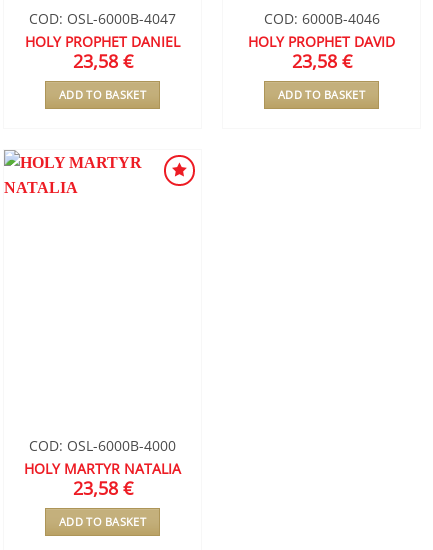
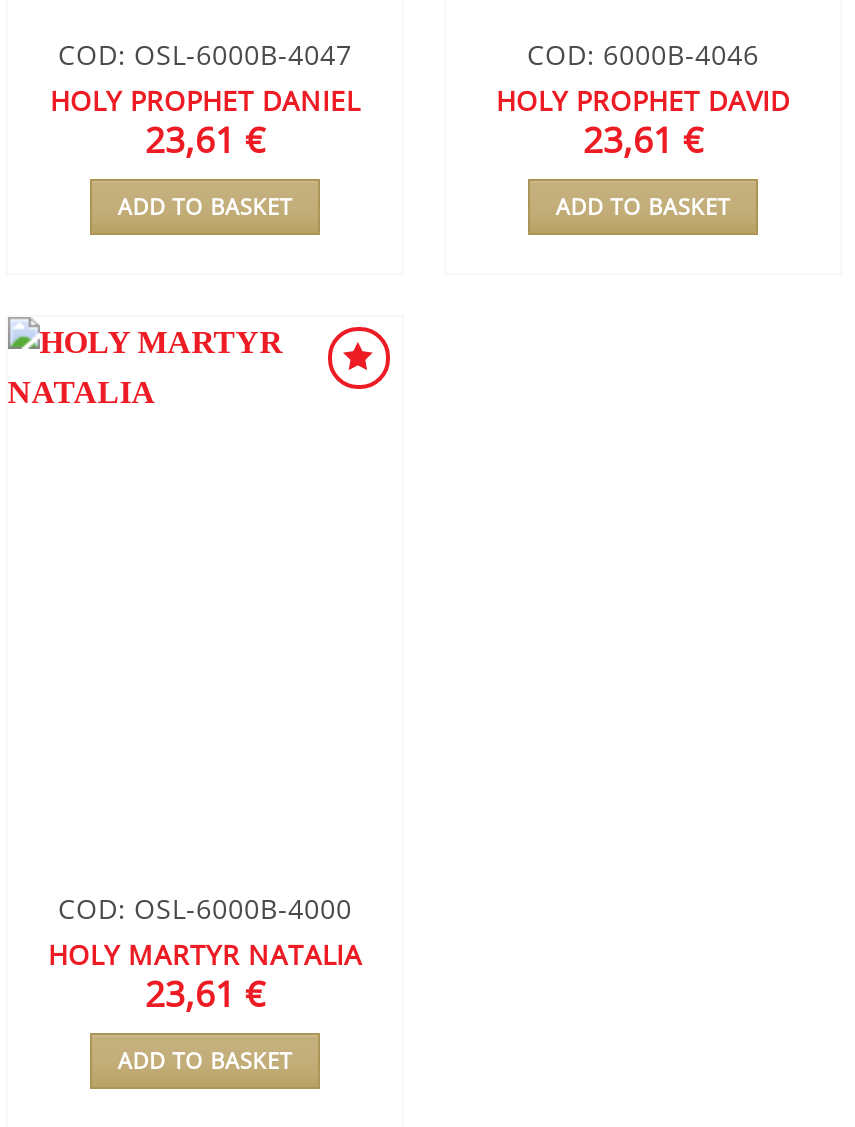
[72,49,132,73] 23,58 € -> [145,115,265,163] 23,61 €
[291,49,351,73] 23,58 € -> [583,115,703,163] 23,61 €
[72,476,132,500] 23,58 € -> [145,969,265,1017] 23,61 €

